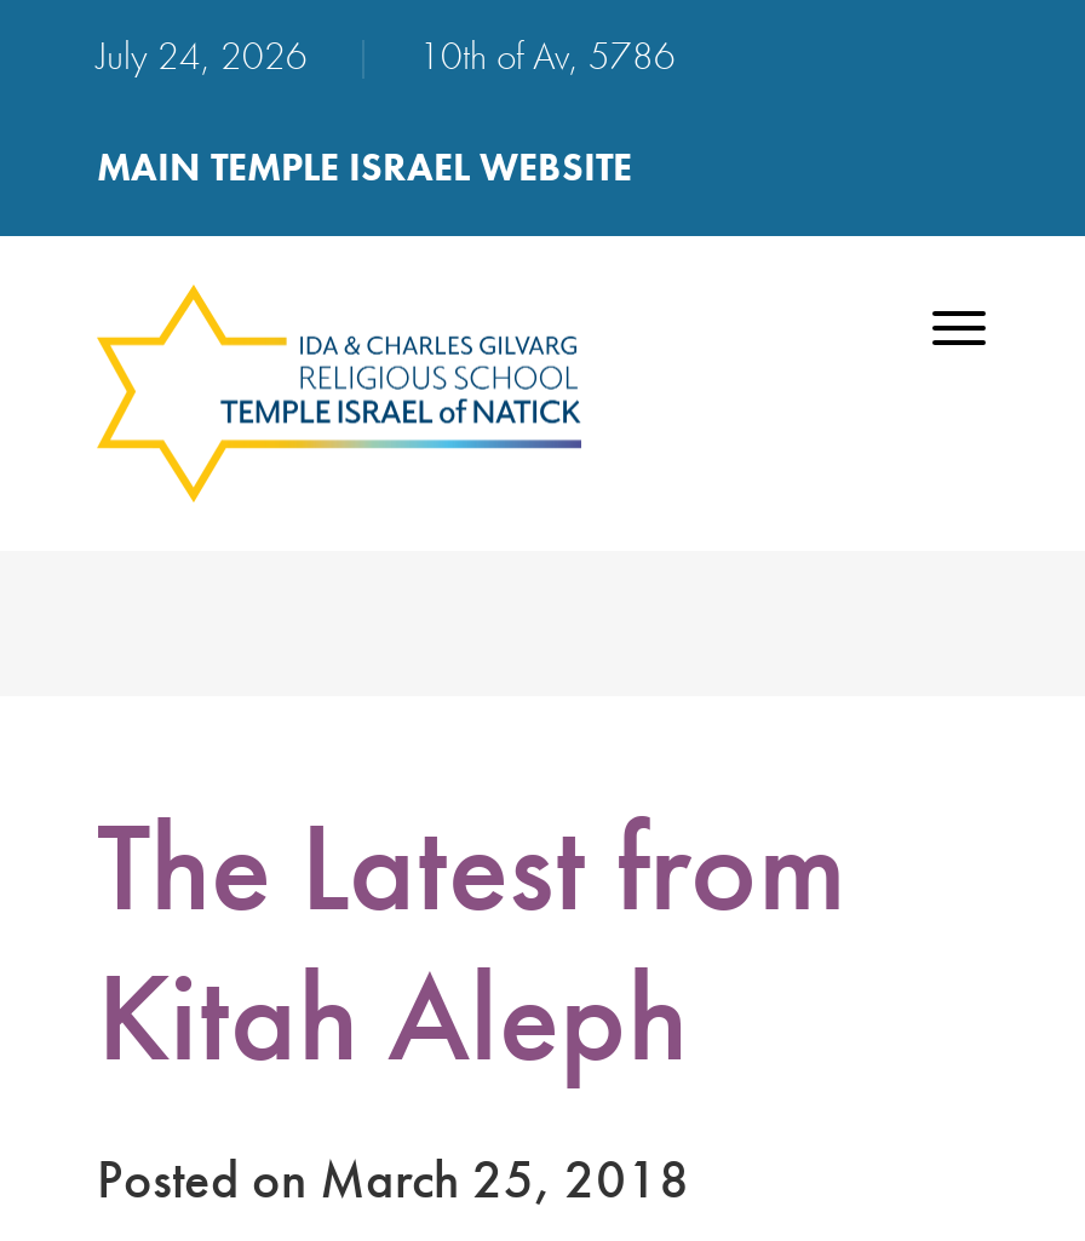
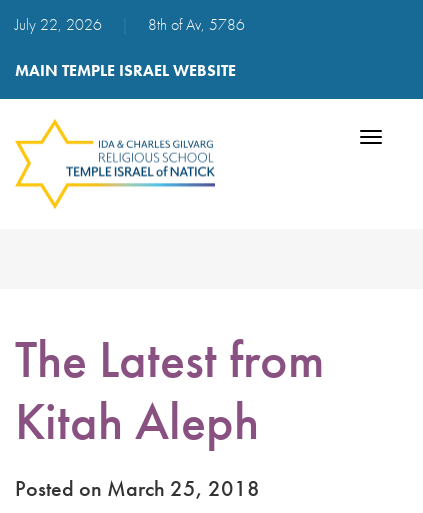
[97,30,317,81] July 24, 2026 -> [15,14,106,35] July 22, 2026
[419,30,676,81] 10th of Av, 5786 -> [148,14,245,35] 8th of Av, 5786

